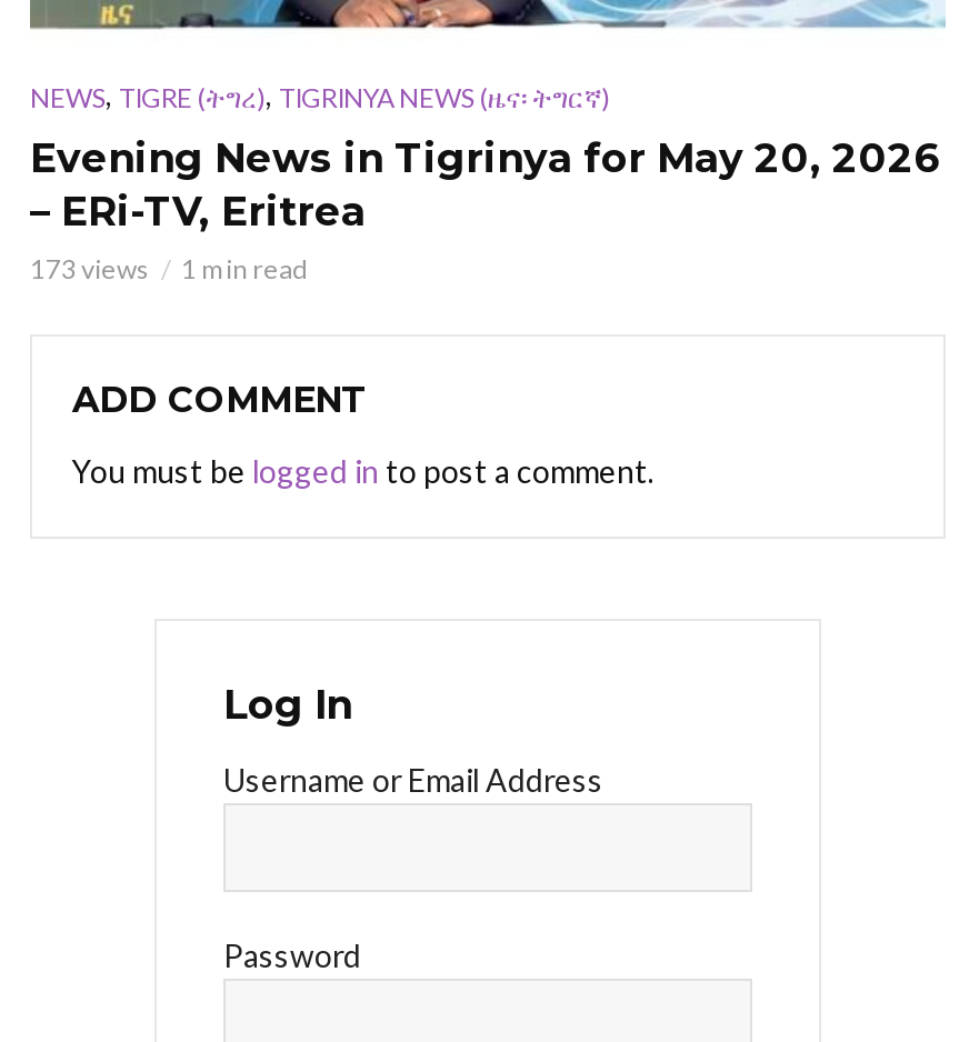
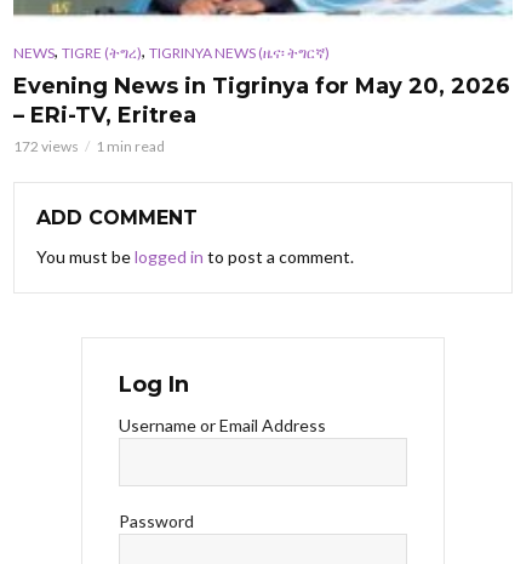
[30,251,308,284] 173 views 1 min read -> [13,137,165,155] 172 views 1 min read

